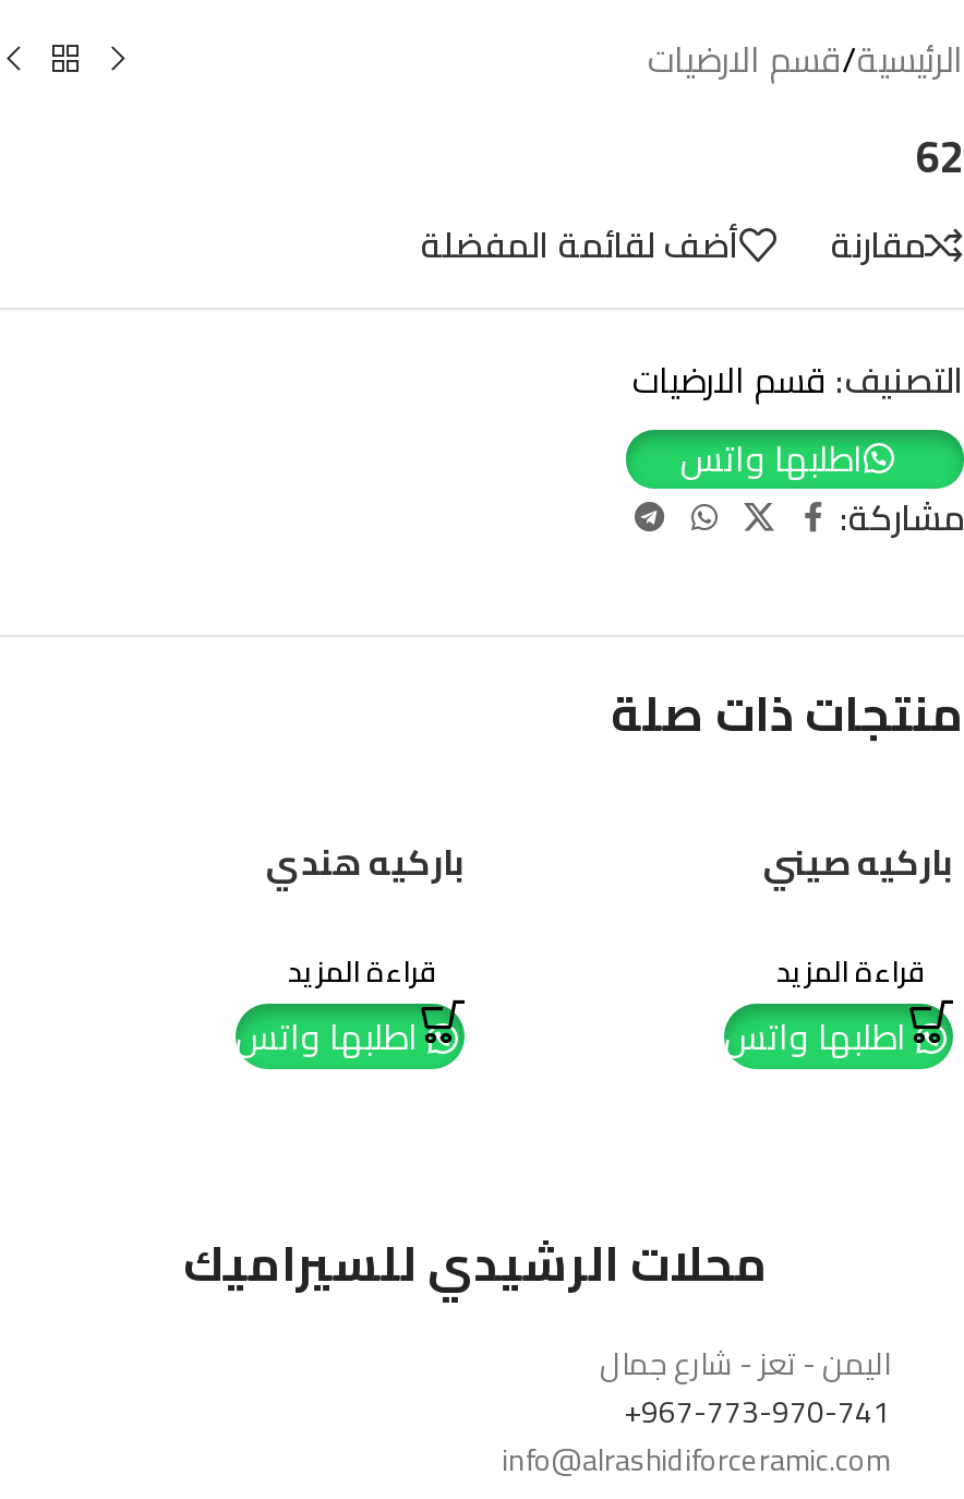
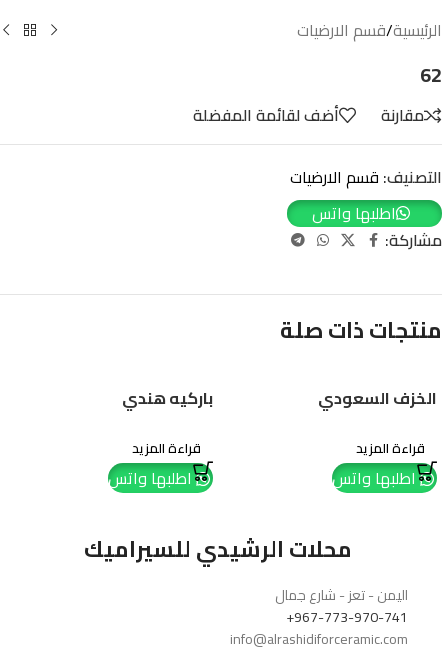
[763,828,953,894] باركيه صيني -> [318,383,437,413] الخزف السعودي

